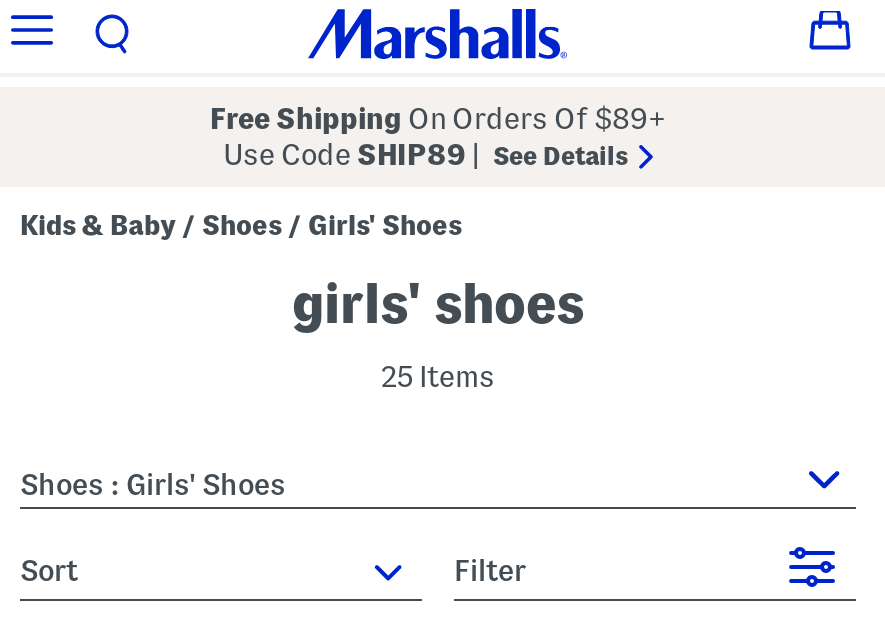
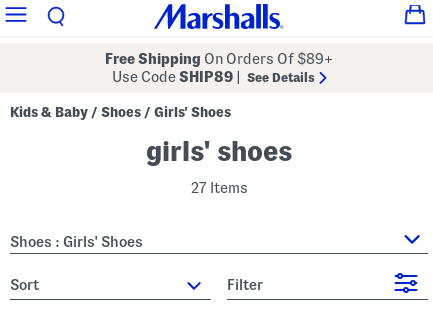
[381,361,495,393] 25 Items -> [190,180,247,196] 27 Items

